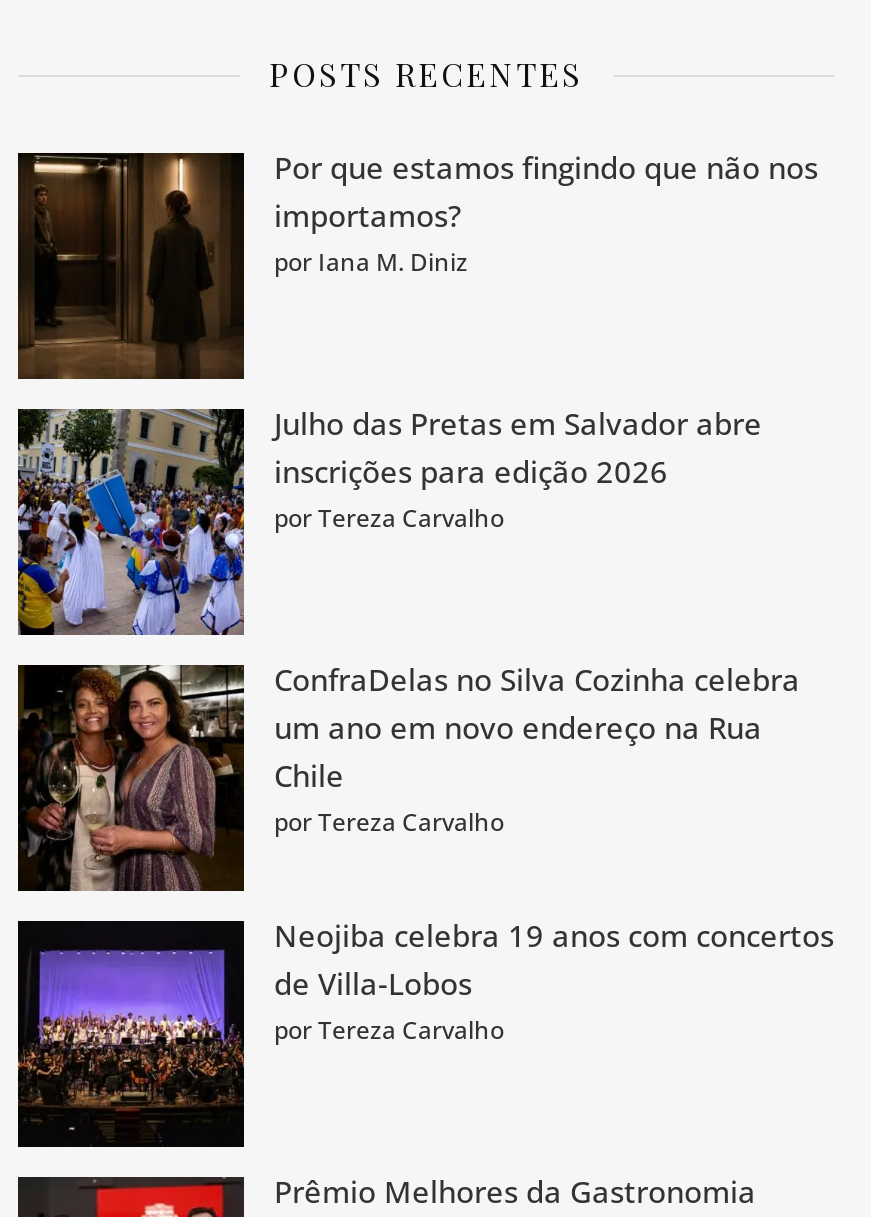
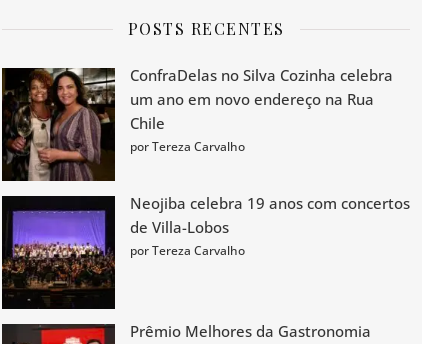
[18,147,818,381] [image] | Por que estamos fingindo que não nos | importamos? | por Iana M. Diniz -> none
[16,403,762,637] [image] | Julho das Pretas em Salvador abre | inscrições para edição 2026 | por Tereza Carvalho -> none

